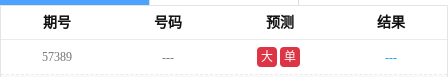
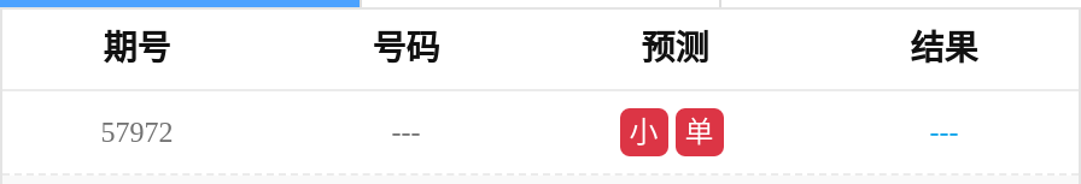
[42,50,72,64] 57389 -> [101,115,173,149] 57972
[261,50,273,64] 大 -> [629,115,658,149] 小

